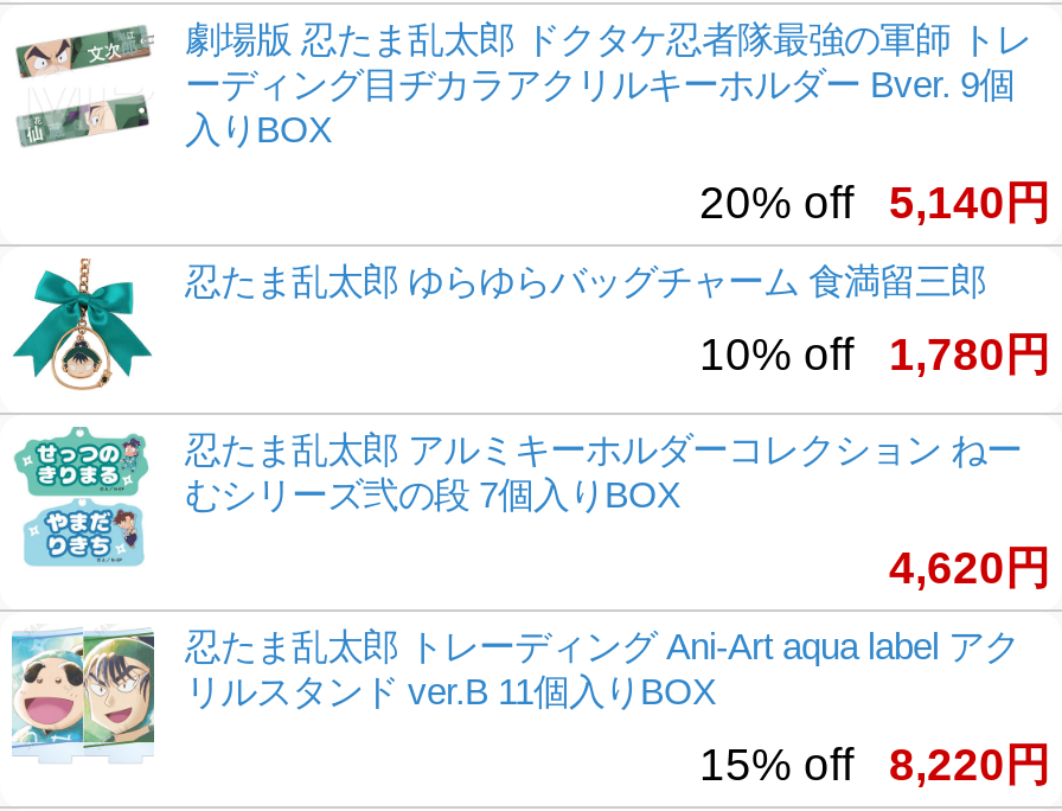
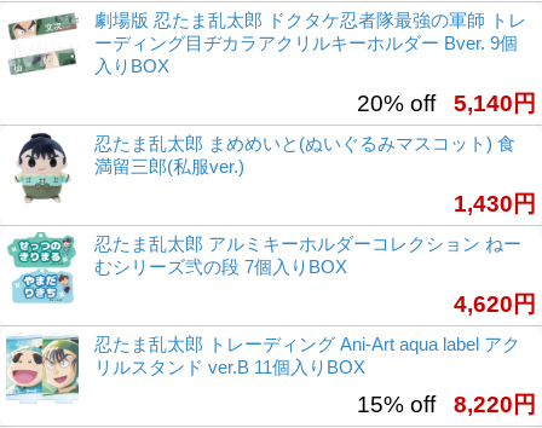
[12,256,986,389] [image] | 忍たま乱太郎 ゆらゆらバッグチャーム 食満留三郎 -> [13,132,515,202] [image] | 忍たま乱太郎 まめめいと(ぬいぐるみマスコット) 食 | 満留三郎(私服ver.)
[699,329,1050,379] 10% off 1,780円 -> [454,191,536,216] 1,430円

